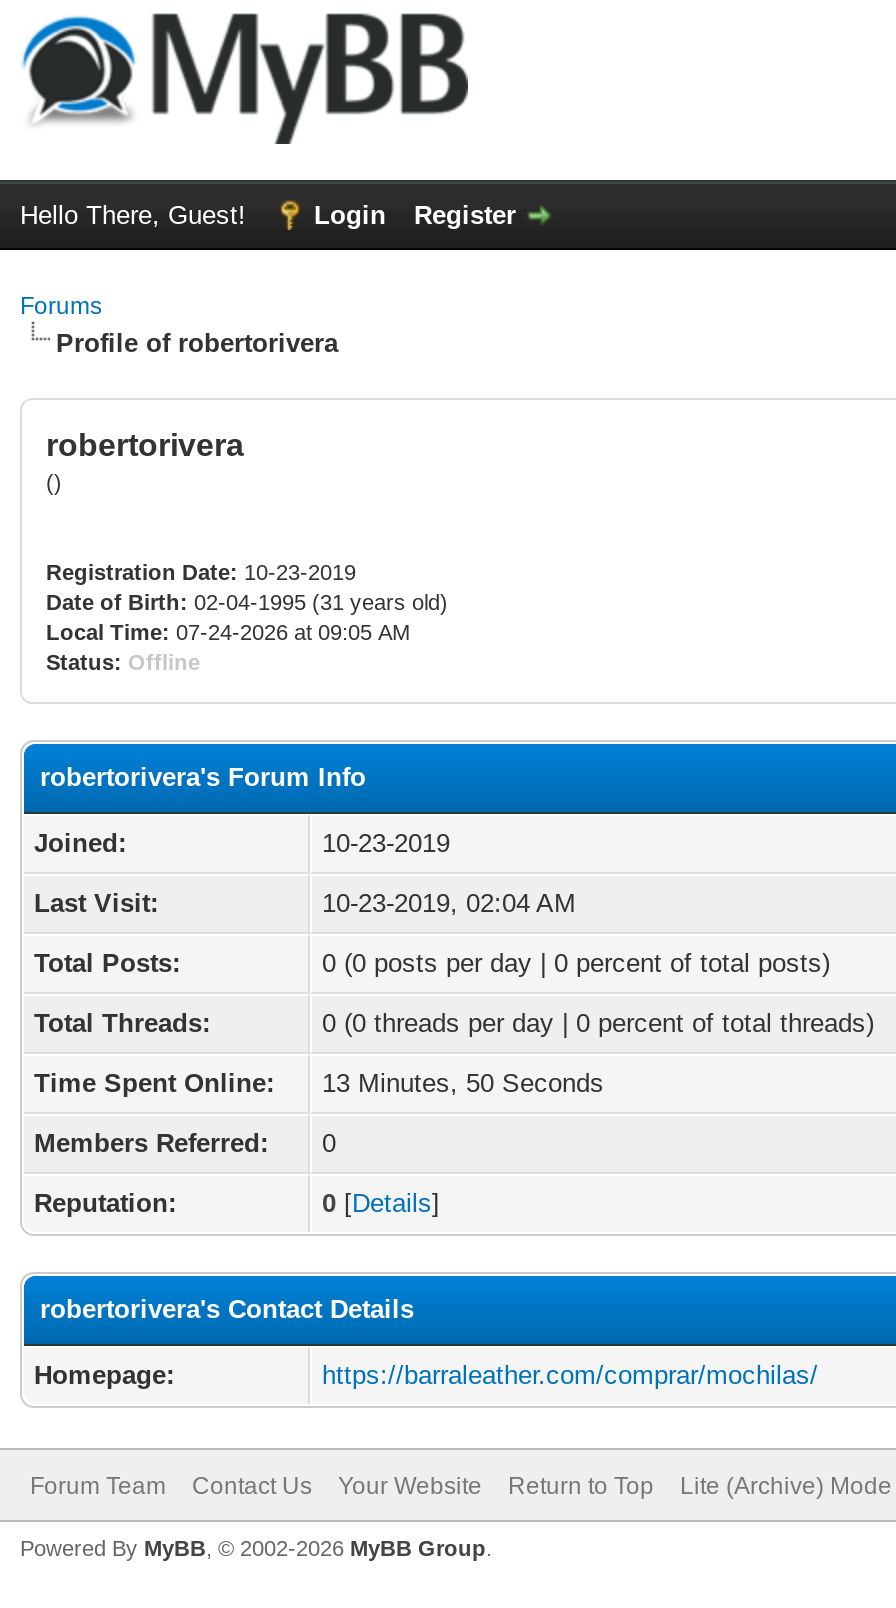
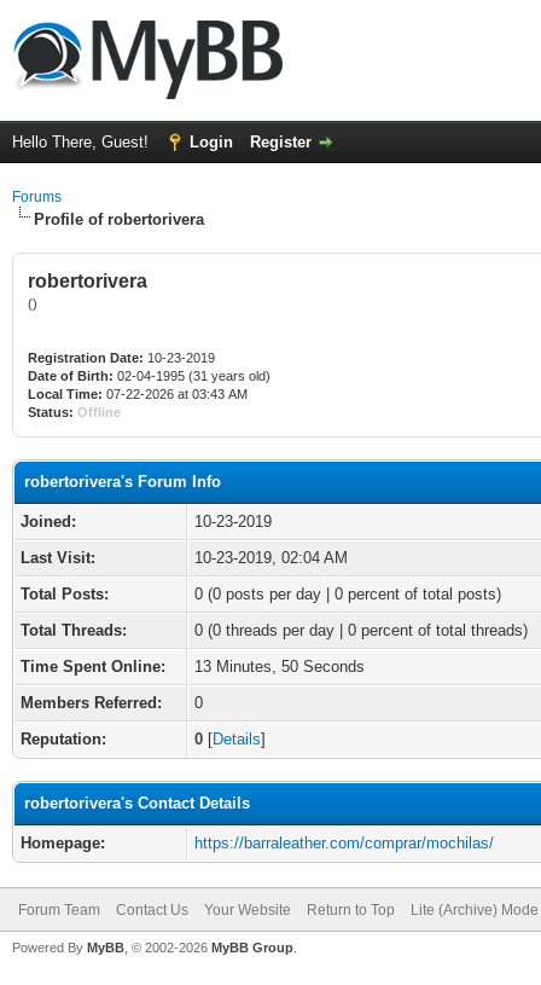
[46,620,410,644] Local Time: 07-24-2026 at 09:05 AM -> [28,387,248,401] Local Time: 07-22-2026 at 03:43 AM

